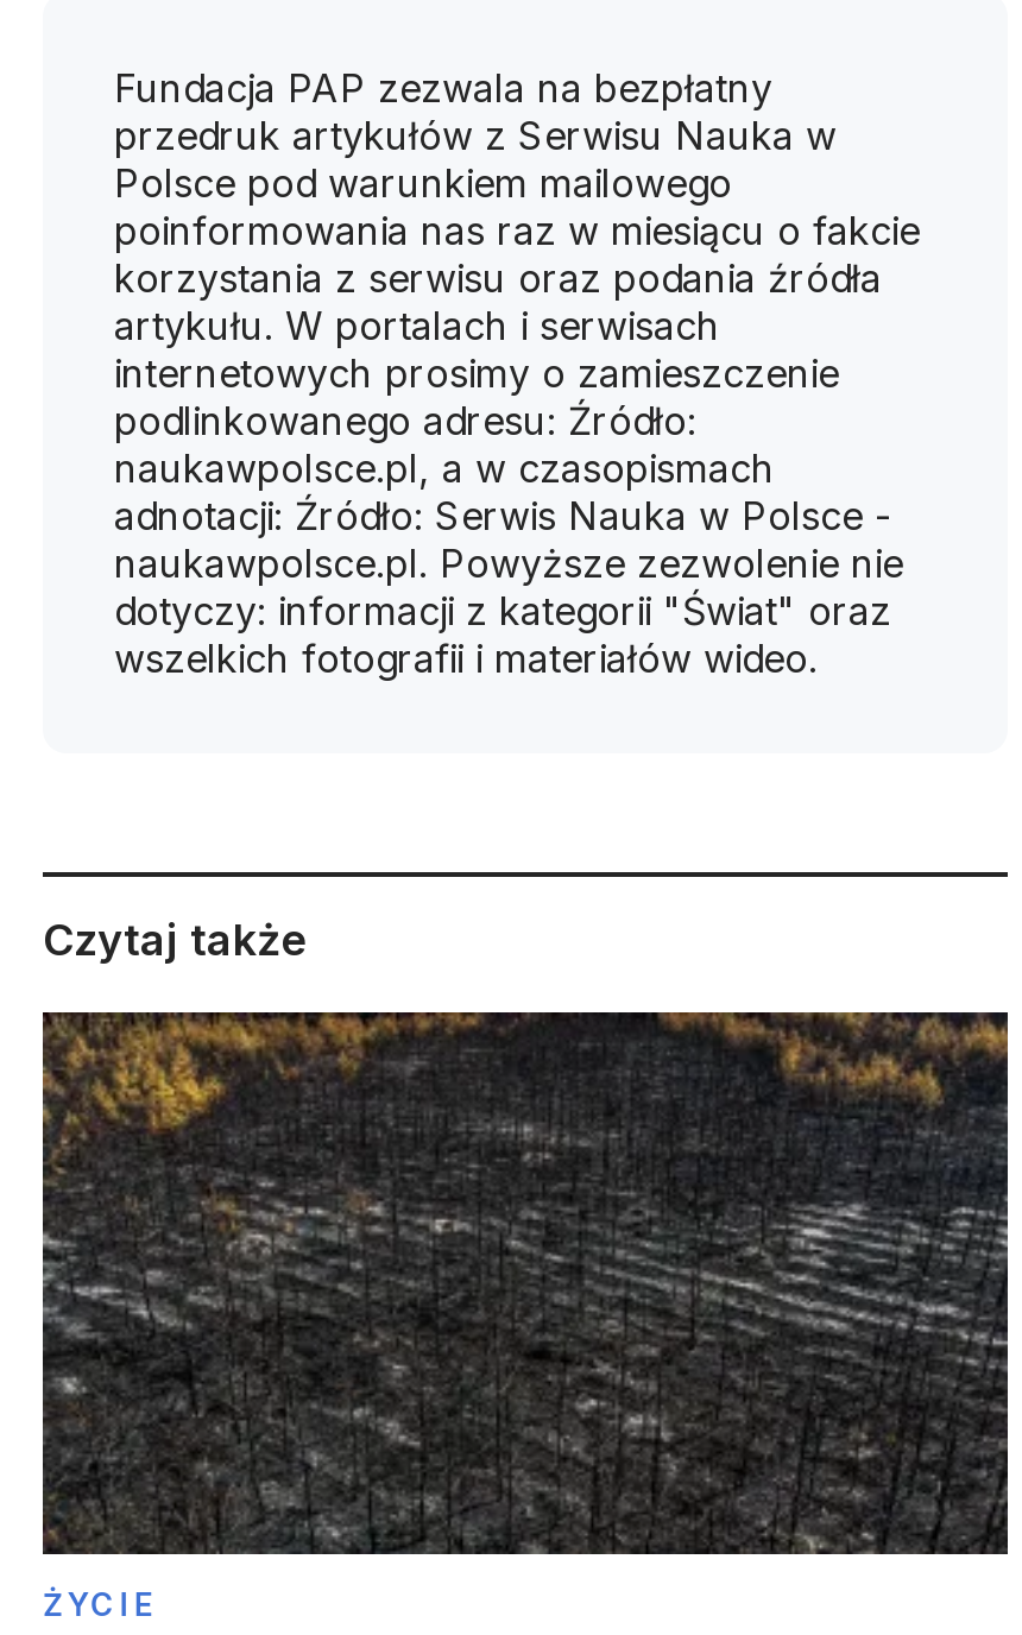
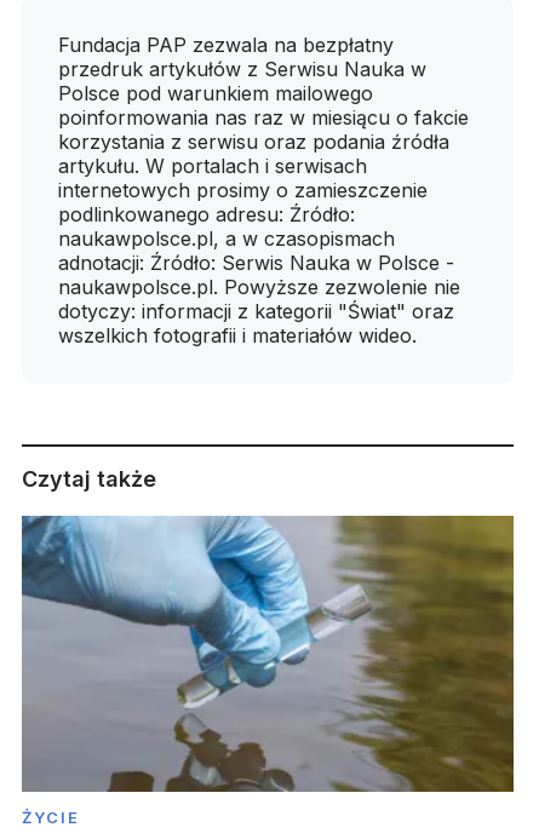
[40,1010,1010,1557] [image] -> [21,515,515,792] [image]

